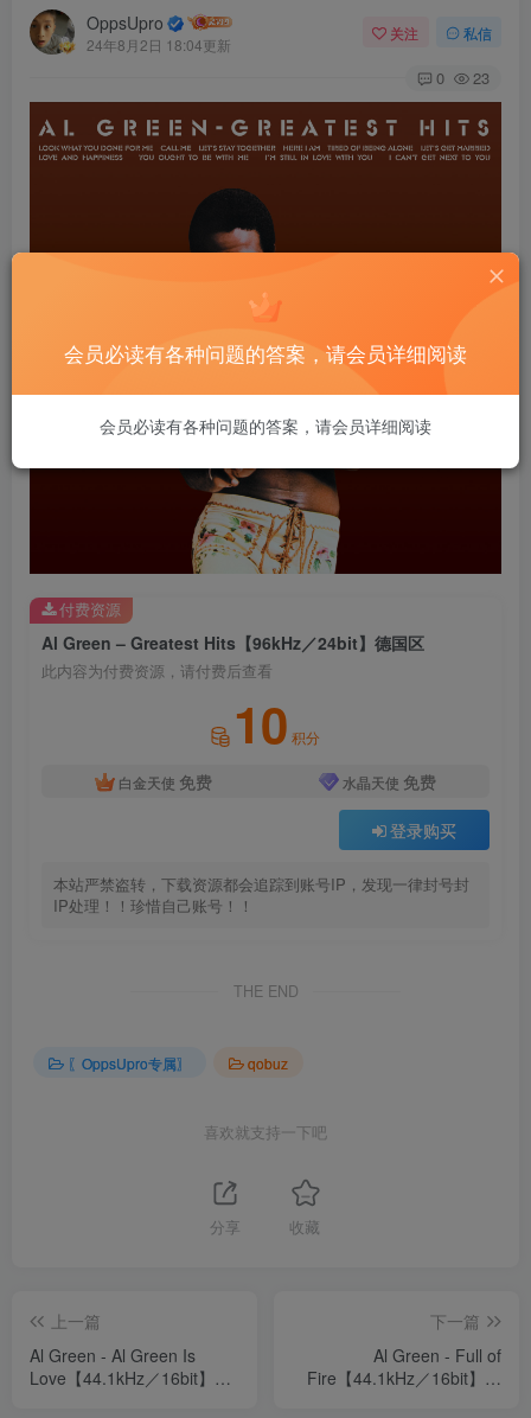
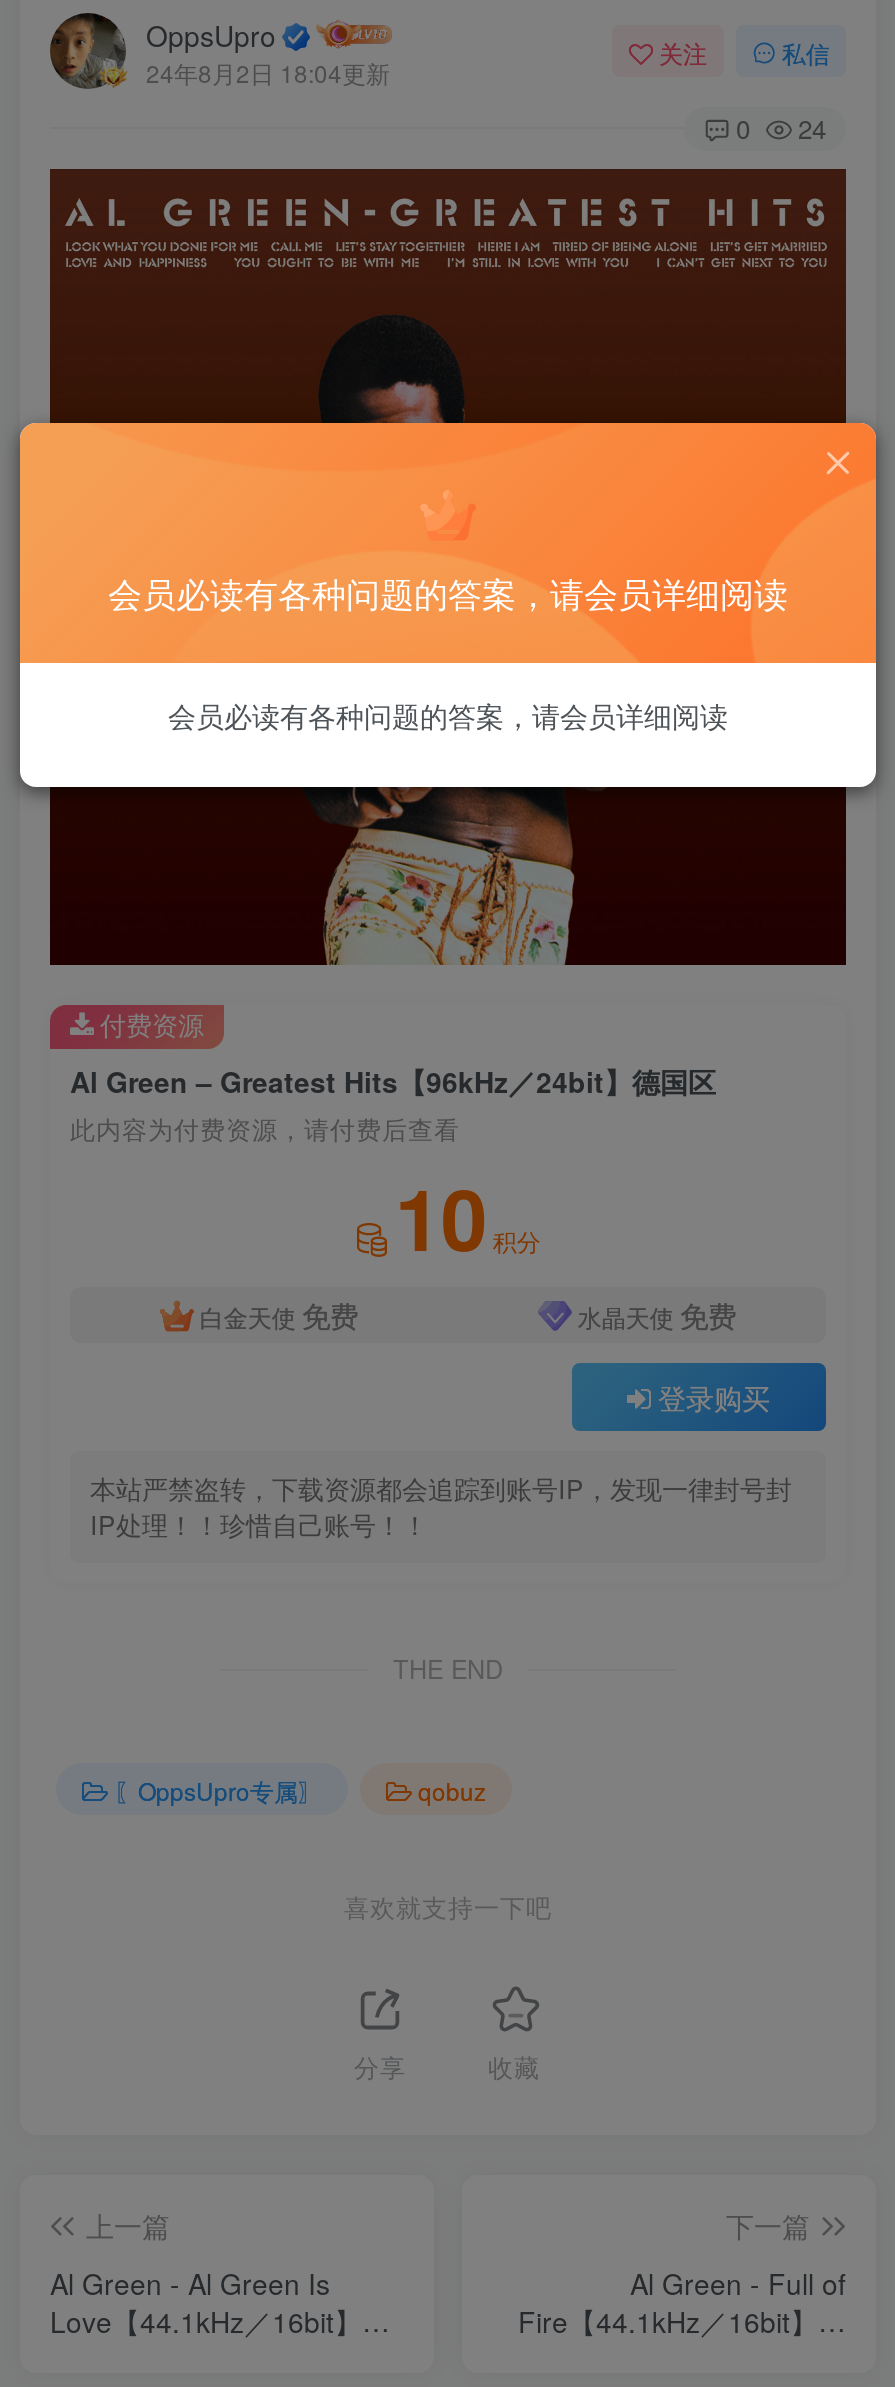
[436,66,490,89] 0 23 -> [736,109,826,147] 0 24

